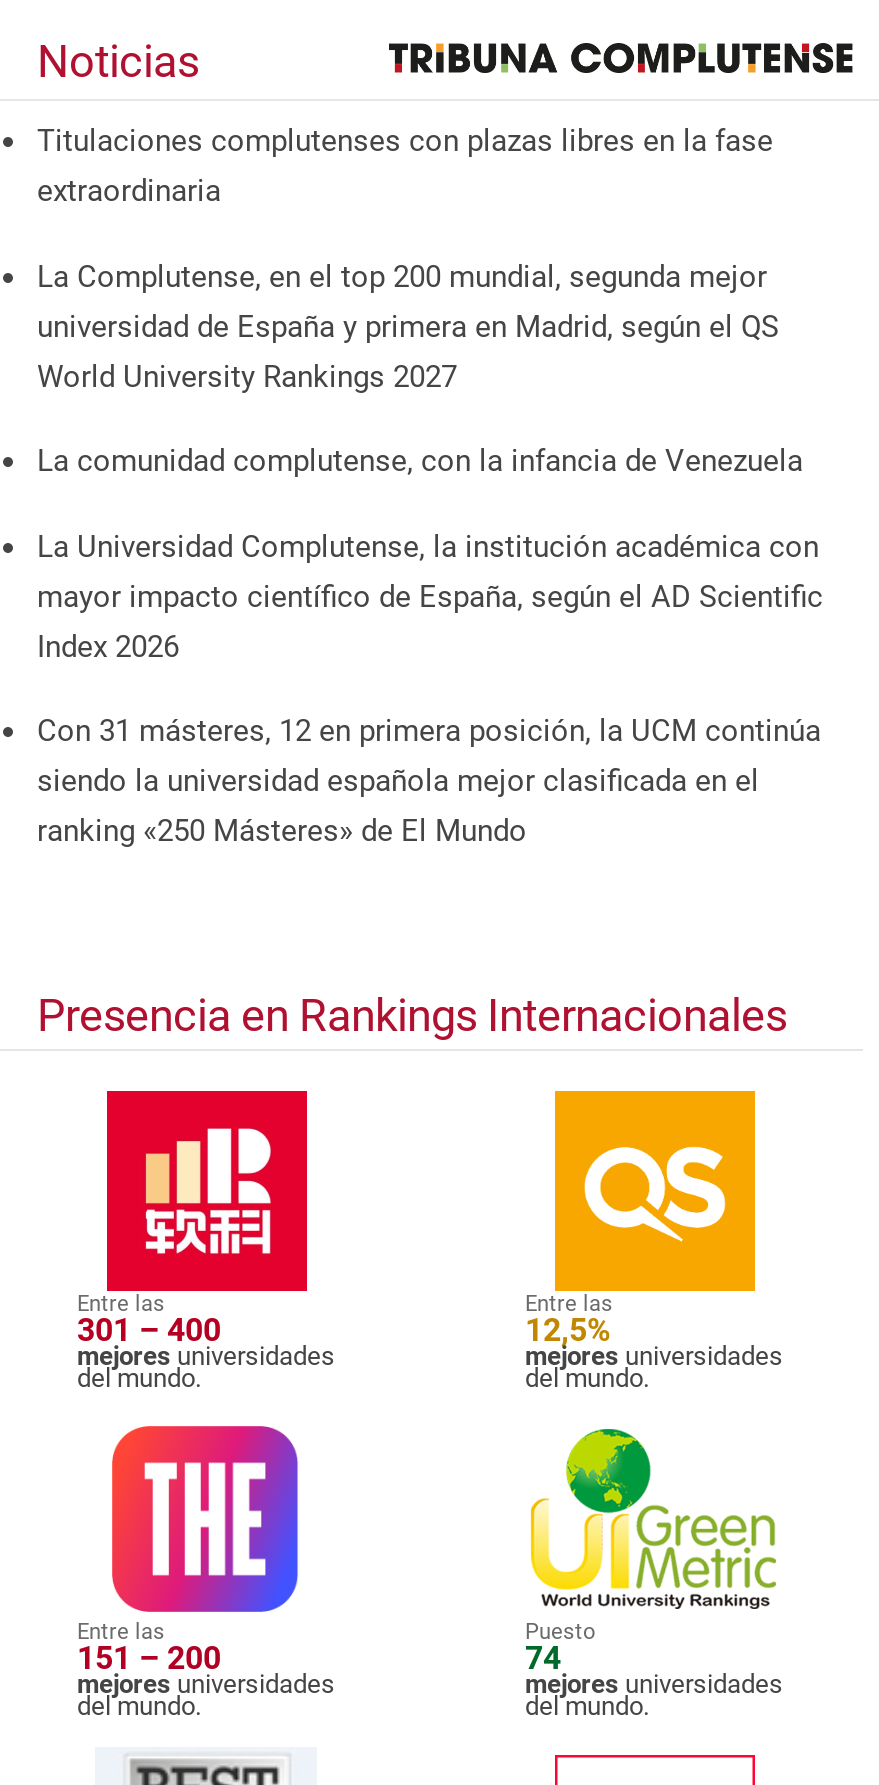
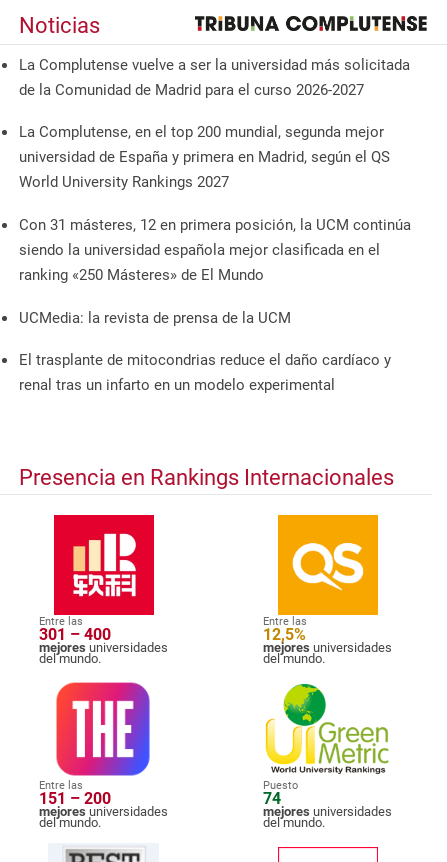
[37,123,773,209] Titulaciones complutenses con plazas libres en la fase | extraordinaria -> [19,56,410,99] La Complutense vuelve a ser la universidad más solicitada | de la Comunidad de Madrid para el curso 2026-2027
[37,443,823,664] La comunidad complutense, con la infancia de Venezuela | La Universidad Complutense, la institución académica con | mayor impacto científico de España, según el AD Scientific | Index 2026 -> none
moved [37,713,821,849] -> [19,216,411,284]: Con 31 másteres, 12 en primera posición, la UCM continúa | siendo la universidad española mejor clasificada en el | ranking «250 Másteres» de El Mundo
none -> [19,309,391,394] UCMedia: la revista de prensa de la UCM | El trasplante de mitocondrias reduce el daño cardíaco y | renal tras un infarto en un modelo experimental

